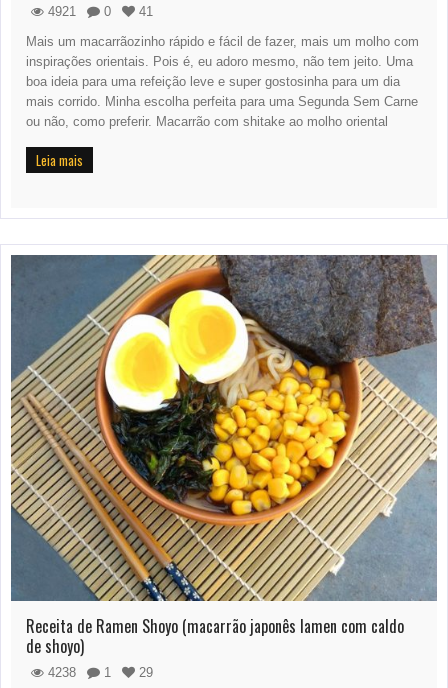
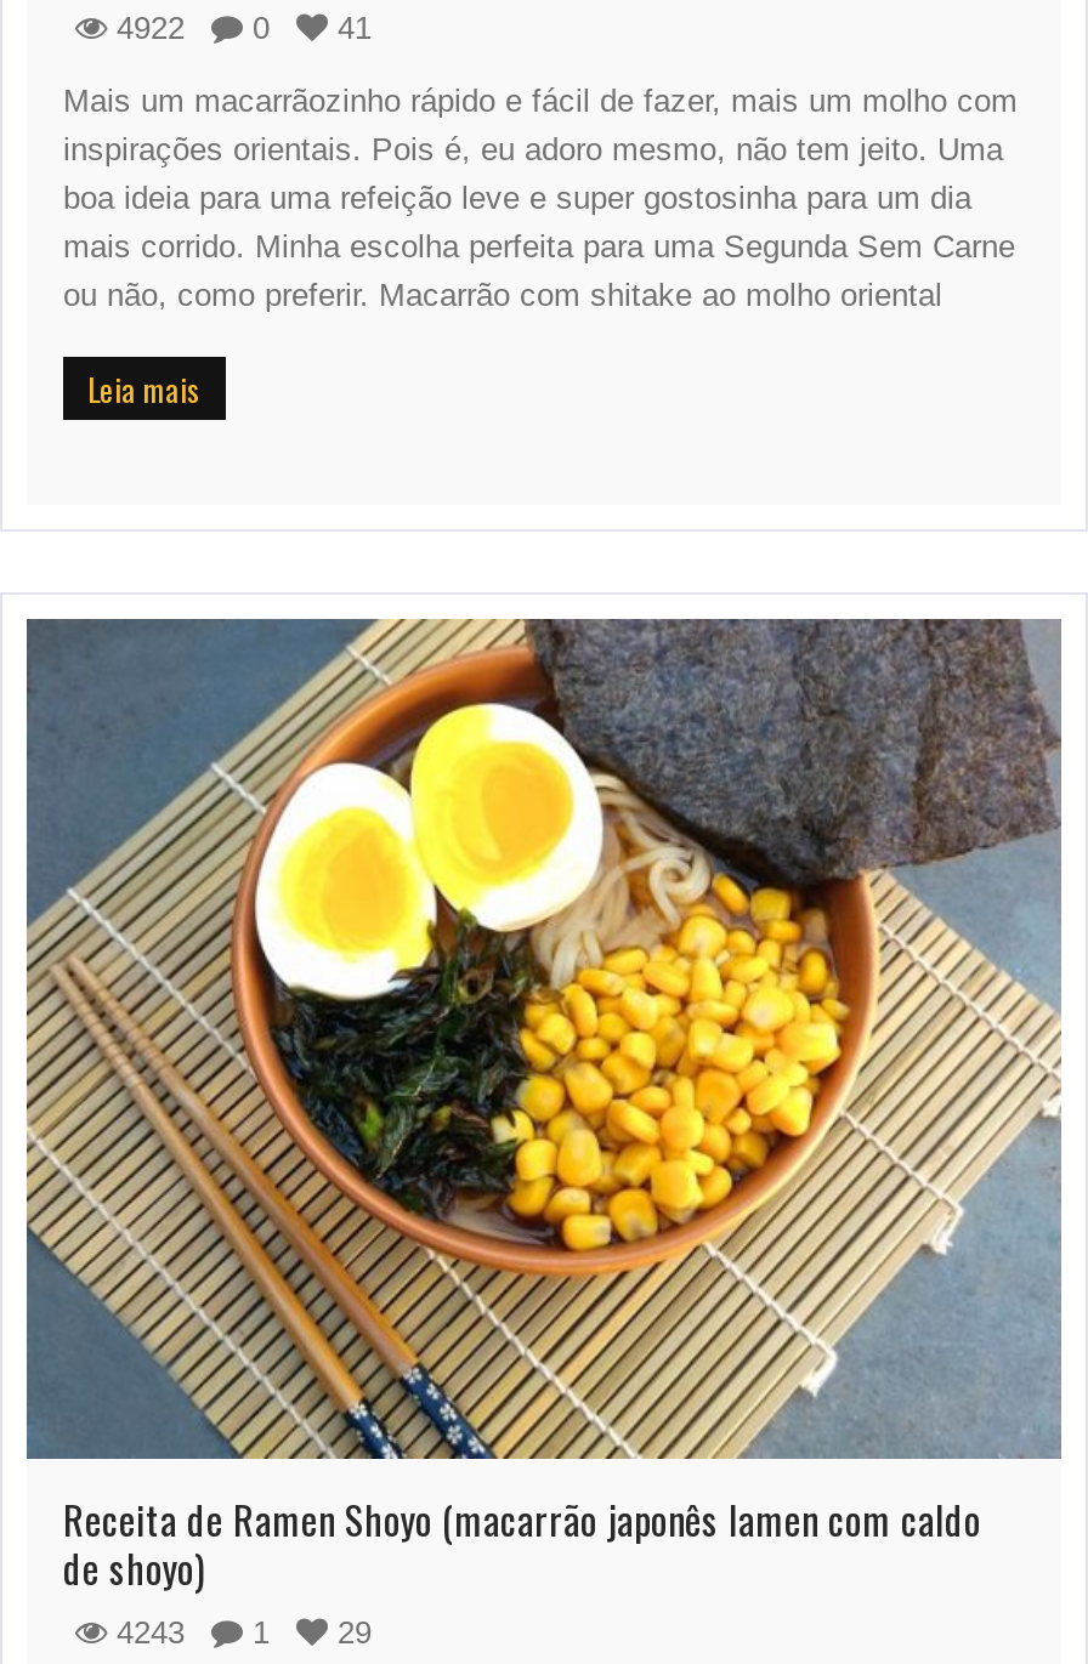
[44,4,153,19] 4921 0 41 -> [107,9,372,45] 4922 0 41
[44,665,153,680] 4238 1 29 -> [107,1613,372,1650] 4243 1 29

